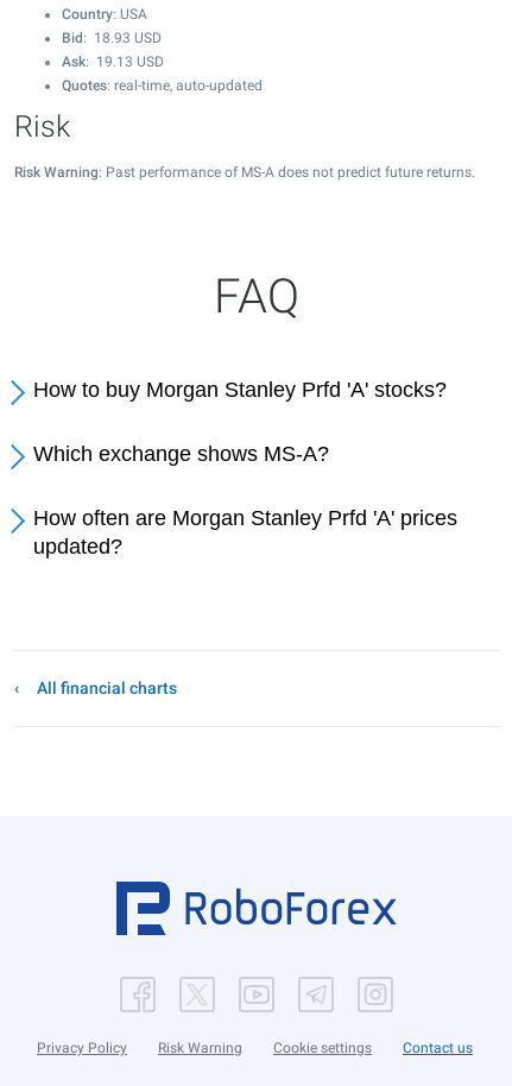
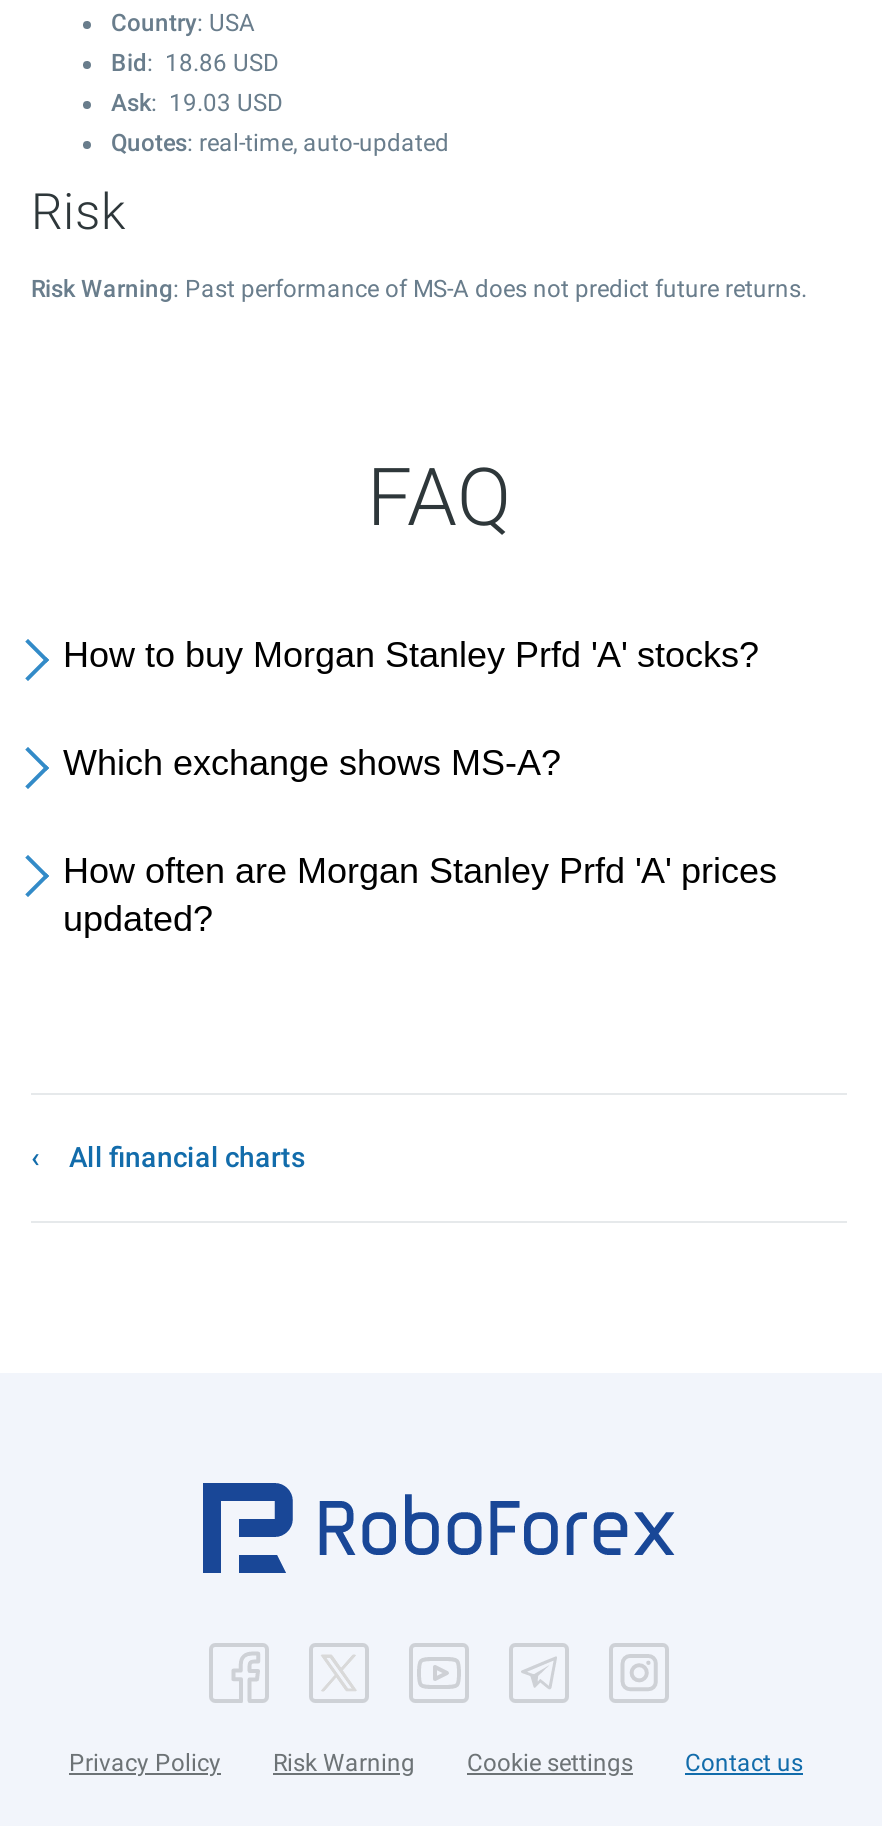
[62,30,162,46] Bid: 18.93 USD -> [111,49,279,77] Bid: 18.86 USD
[62,53,164,70] Ask: 19.13 USD -> [111,89,283,117] Ask: 19.03 USD

